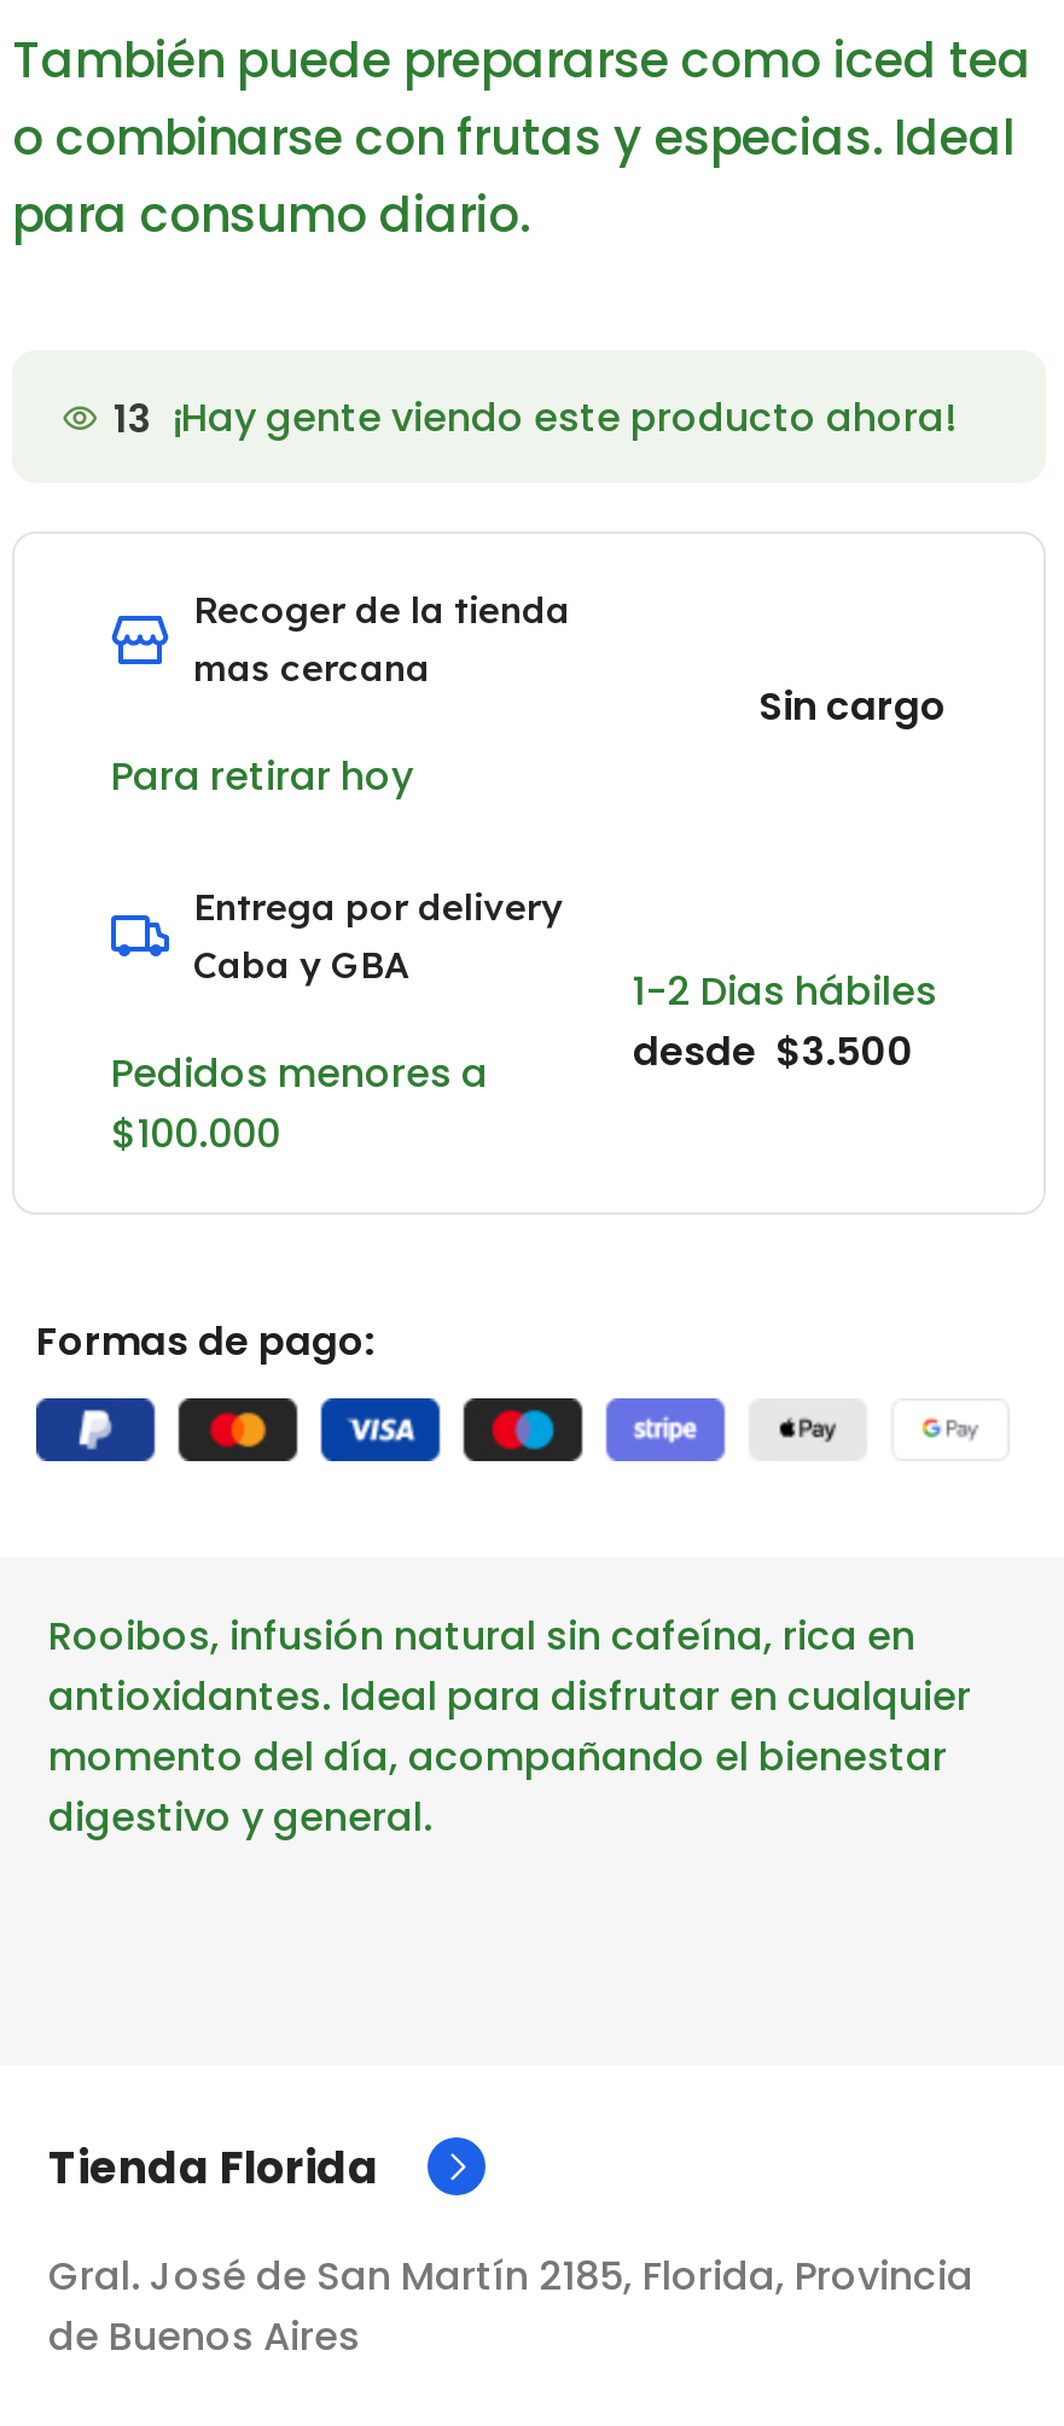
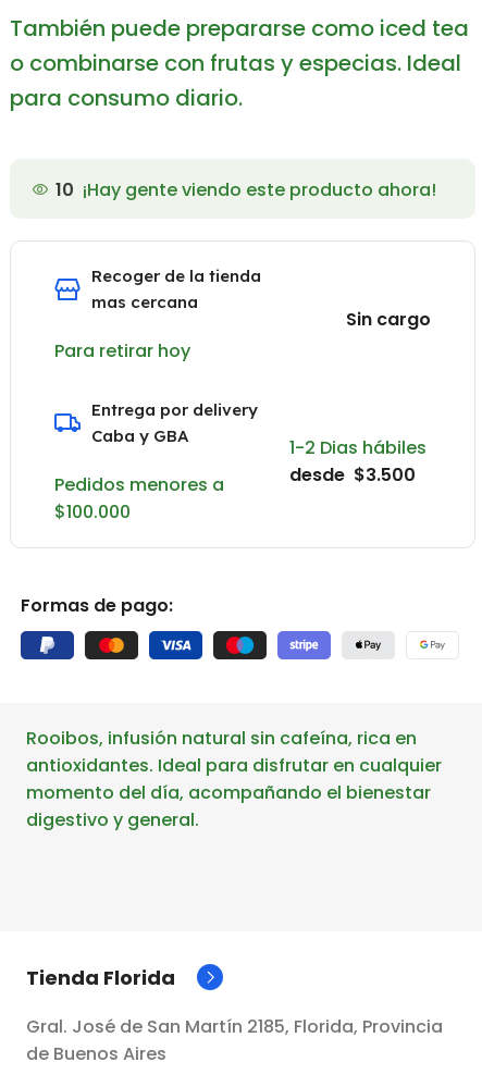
[114,390,957,446] 13 ¡Hay gente viendo este producto ahora! -> [55,177,436,202] 10 ¡Hay gente viendo este producto ahora!

